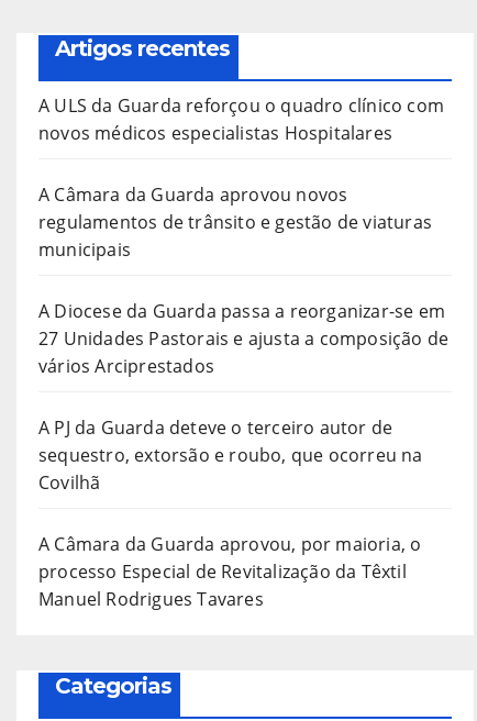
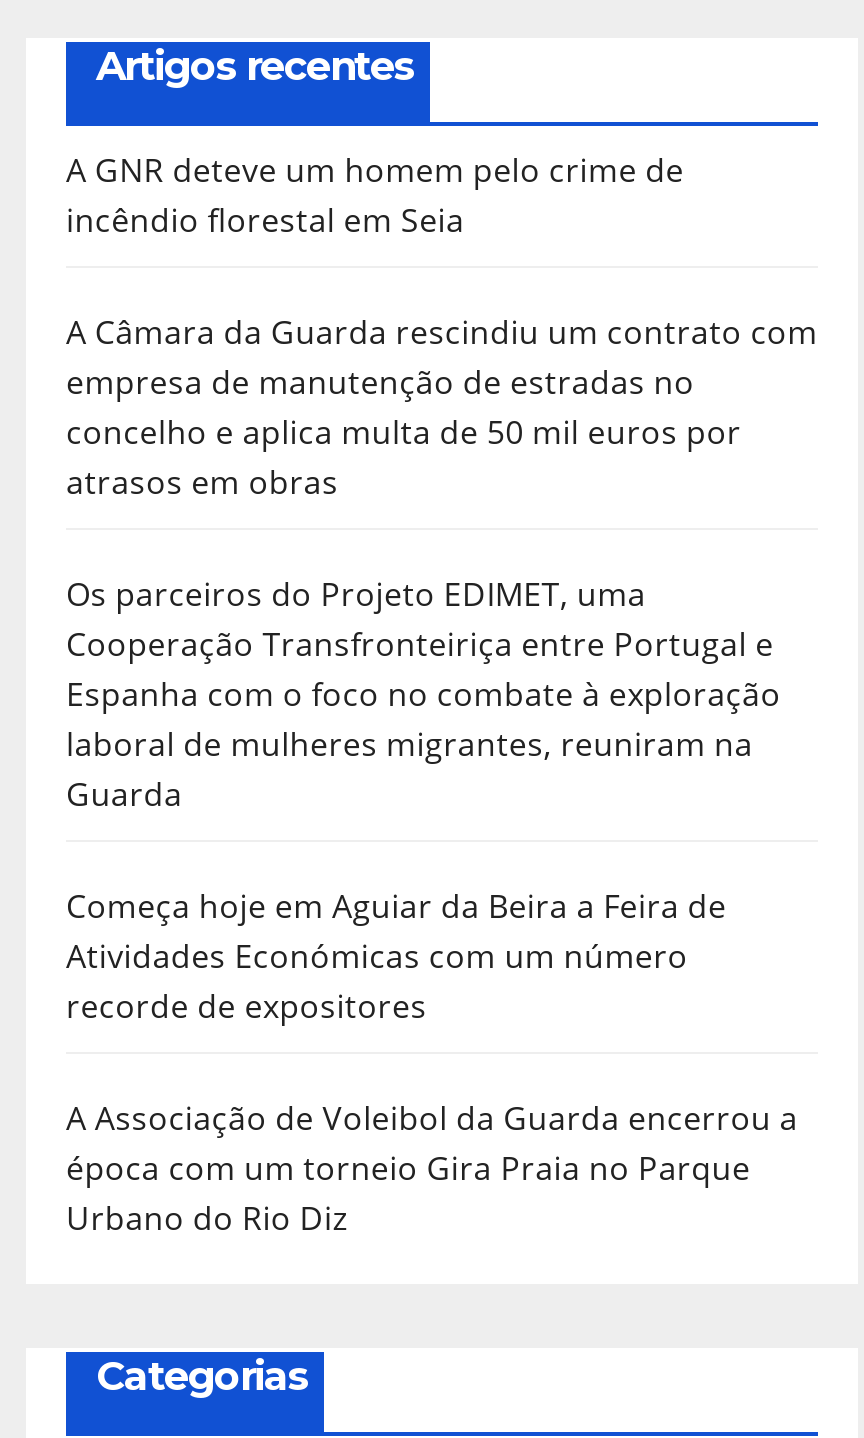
[38,93,444,145] A ULS da Guarda reforçou o quadro clínico com | novos médicos especialistas Hospitalares -> [66,148,684,242] A GNR deteve um homem pelo crime de | incêndio florestal em Seia
[38,182,432,261] A Câmara da Guarda aprovou novos | regulamentos de trânsito e gestão de viaturas | municipais -> [66,310,818,504] A Câmara da Guarda rescindiu um contrato com | empresa de manutenção de estradas no | concelho e aplica multa de 50 mil euros por | atrasos em obras
[38,299,449,378] A Diocese da Guarda passa a reorganizar-se em | 27 Unidades Pastorais e ajusta a composição de | vários Arciprestados -> [66,572,781,816] Os parceiros do Projeto EDIMET, uma | Cooperação Transfronteiriça entre Portugal e | Espanha com o foco no combate à exploração | laboral de mulheres migrantes, reuniram na | Guarda
[38,415,423,494] A PJ da Guarda deteve o terceiro autor de | sequestro, extorsão e roubo, que ocorreu na | Covilhã -> [66,884,726,1028] Começa hoje em Aguiar da Beira a Feira de | Atividades Económicas com um número | recorde de expositores
[38,532,421,611] A Câmara da Guarda aprovou, por maioria, o | processo Especial de Revitalização da Têxtil | Manuel Rodrigues Tavares -> [66,1096,798,1240] A Associação de Voleibol da Guarda encerrou a | época com um torneio Gira Praia no Parque | Urbano do Rio Diz

